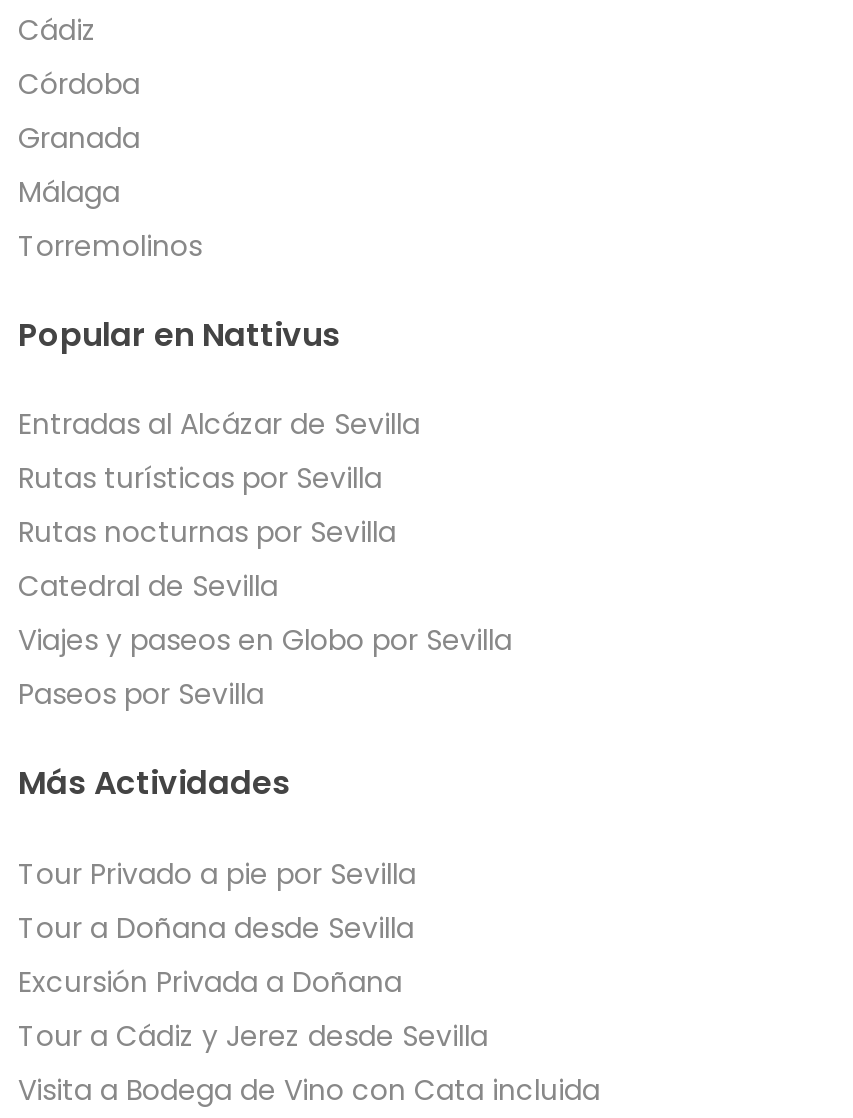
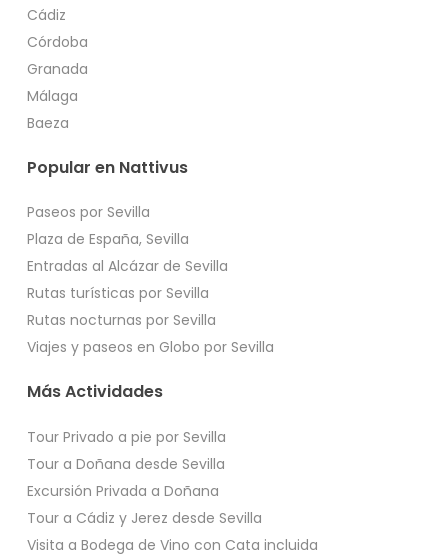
[18,225,202,265] Torremolinos -> [27,112,69,132] Baeza
none -> [27,229,189,249] Plaza de España, Sevilla
moved [18,404,420,552] -> [27,256,228,330]: Entradas al Alcázar de Sevilla | Rutas turísticas por Sevilla | Rutas nocturnas por Sevilla
[18,566,278,606] Catedral de Sevilla -> none
moved [18,620,512,660] -> [27,337,274,357]: Viajes y paseos en Globo por Sevilla
moved [18,674,264,714] -> [27,202,150,222]: Paseos por Sevilla

